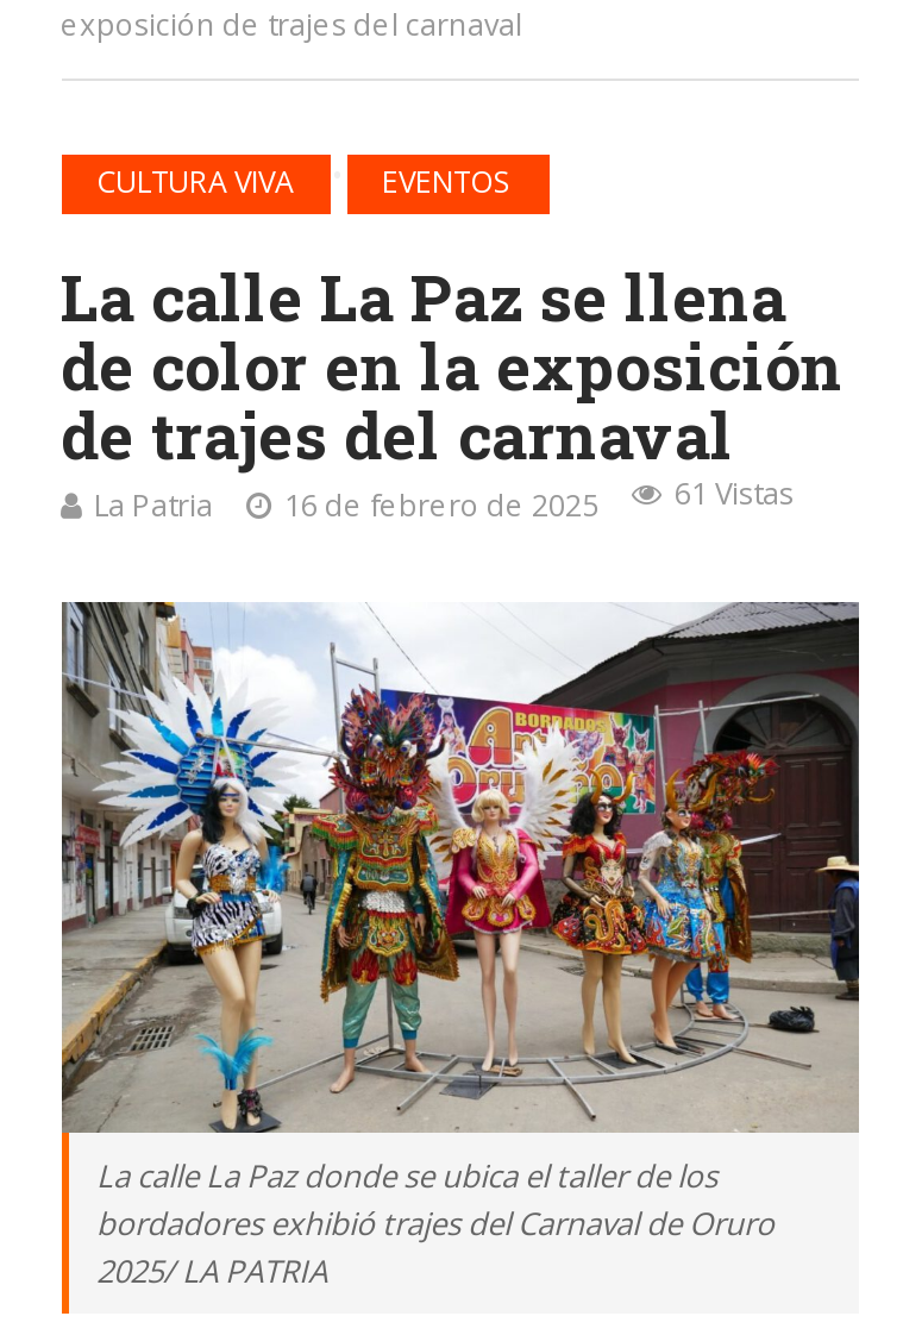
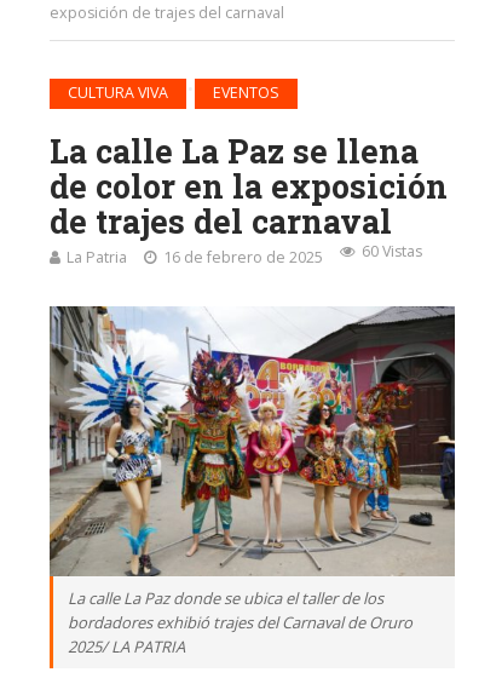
[94,474,794,526] La Patria 16 de febrero de 2025 61 Vistas -> [66,241,422,268] La Patria 16 de febrero de 2025 60 Vistas

